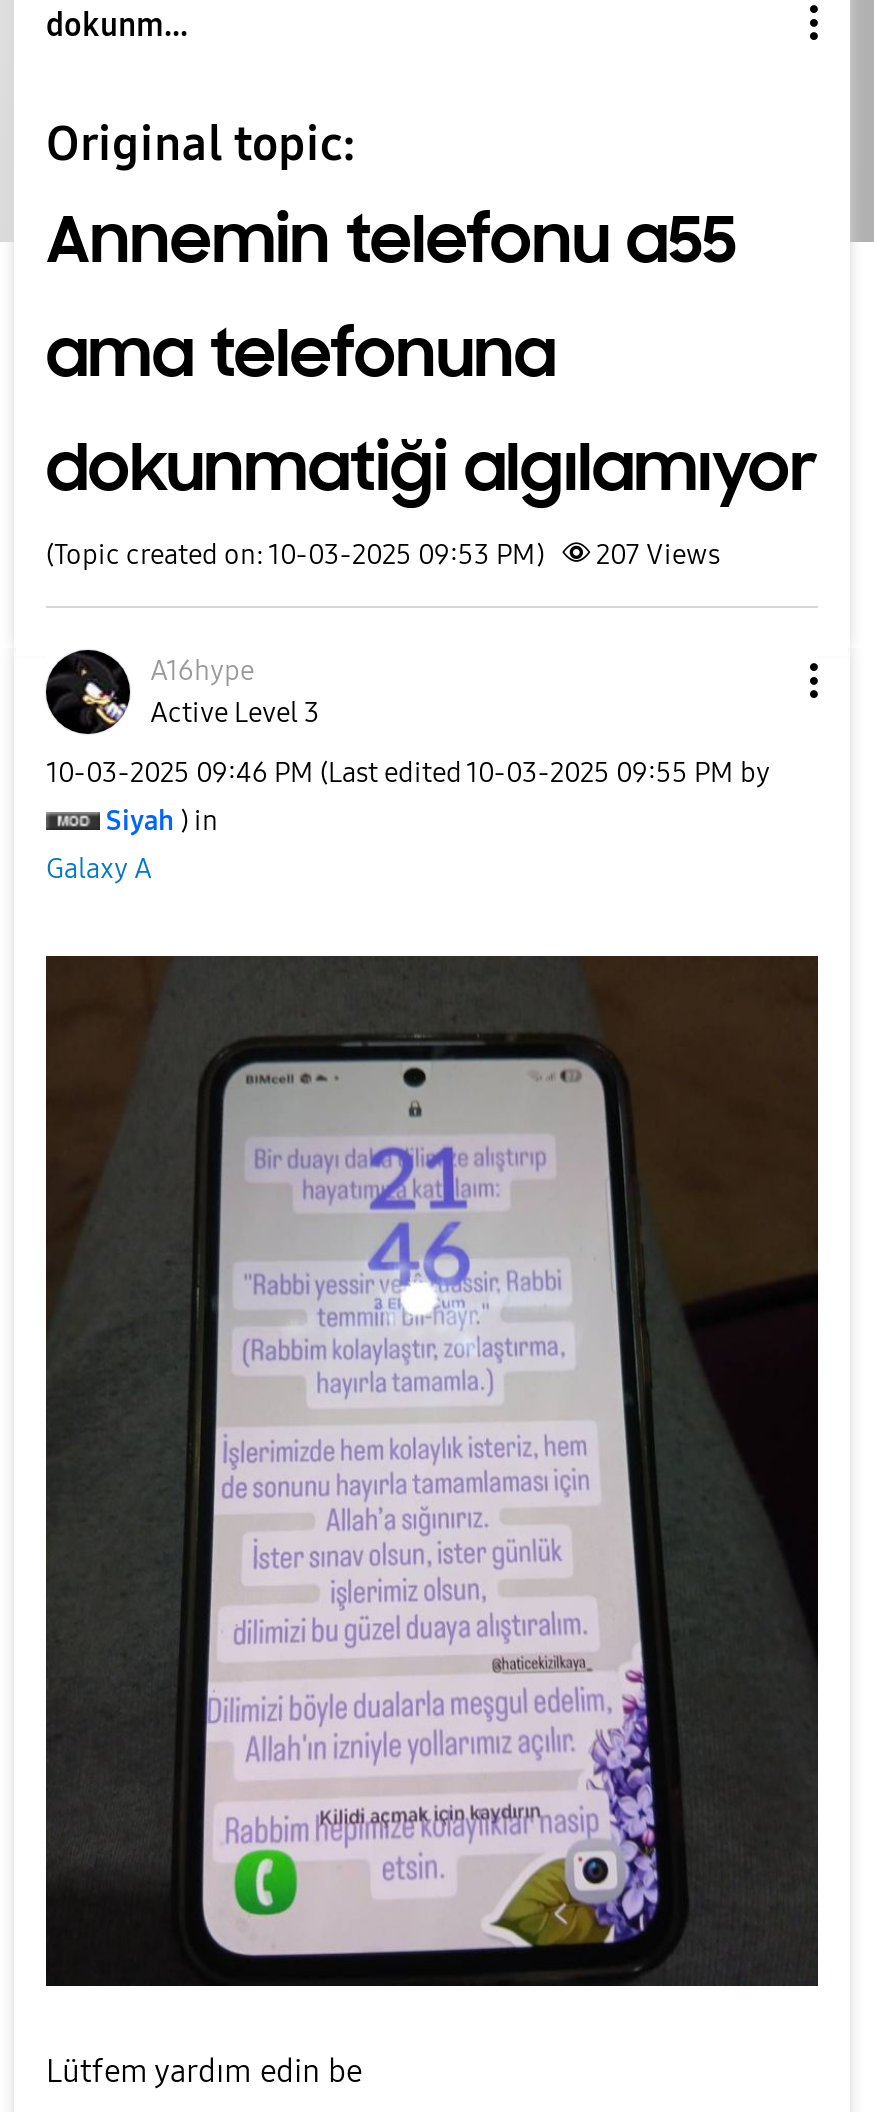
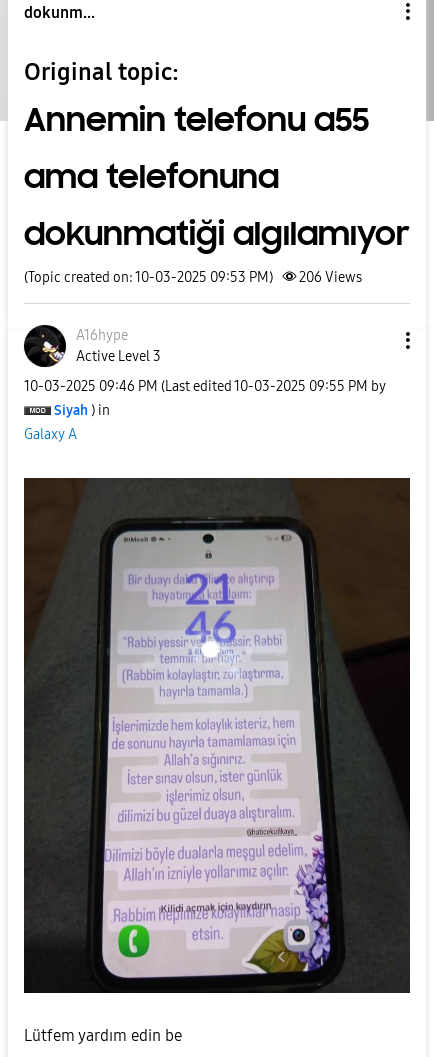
[46,538,720,572] (Topic created on: 10-03-2025 09:53 PM) 207 Views -> [24,269,362,286] (Topic created on: 10-03-2025 09:53 PM) 206 Views

